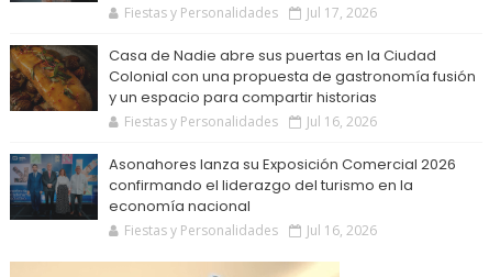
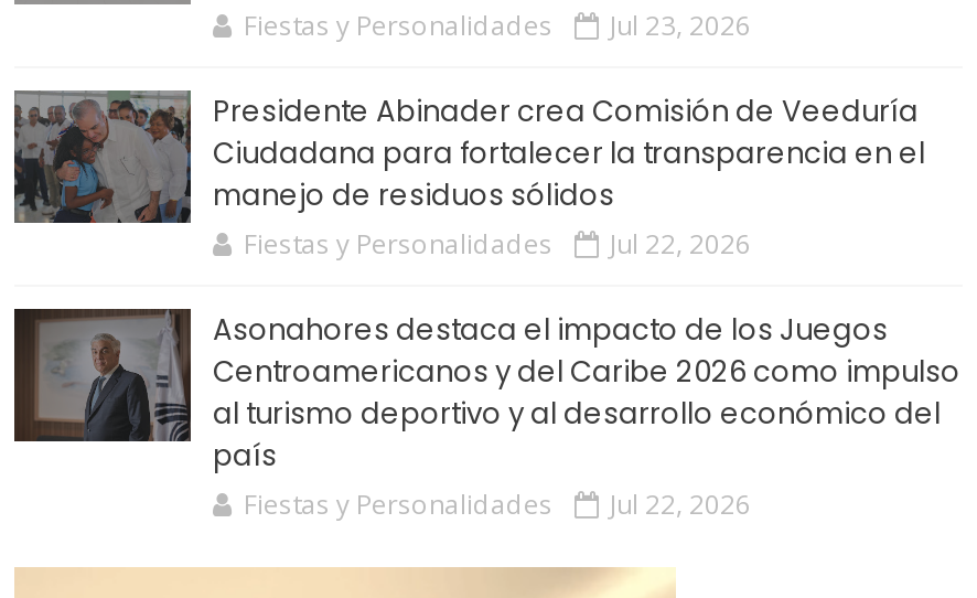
[124,3,377,22] Fiestas y Personalidades Jul 17, 2026 -> [244,7,751,44] Fiestas y Personalidades Jul 23, 2026
[9,44,476,111] [image] | Casa de Nadie abre sus puertas en la Ciudad | Colonial con una propuesta de gastronomía fusión | y un espacio para compartir historias -> [12,88,925,225] [image] | Presidente Abinader crea Comisión de Veeduría | Ciudadana para fortalecer la transparencia en el | manejo de residuos sólidos
[124,112,377,131] Fiestas y Personalidades Jul 16, 2026 -> [244,225,751,263] Fiestas y Personalidades Jul 22, 2026
[9,154,456,220] [image] | Asonahores lanza su Exposición Comercial 2026 | confirmando el liderazgo del turismo en la | economía nacional -> [12,309,960,477] [image] | Asonahores destaca el impacto de los Juegos | Centroamericanos y del Caribe 2026 como impulso | al turismo deportivo y al desarrollo económico del | país
[124,221,377,240] Fiestas y Personalidades Jul 16, 2026 -> [244,485,751,523] Fiestas y Personalidades Jul 22, 2026

